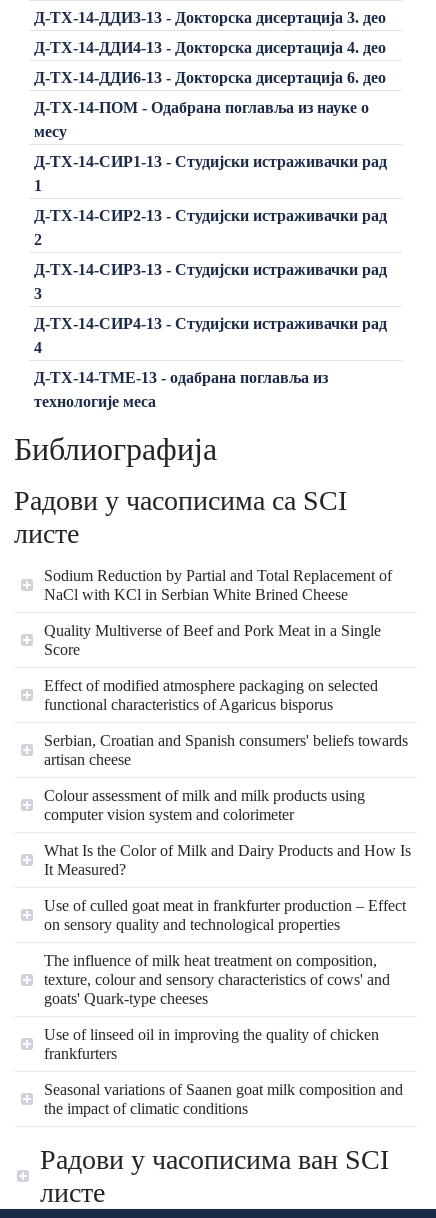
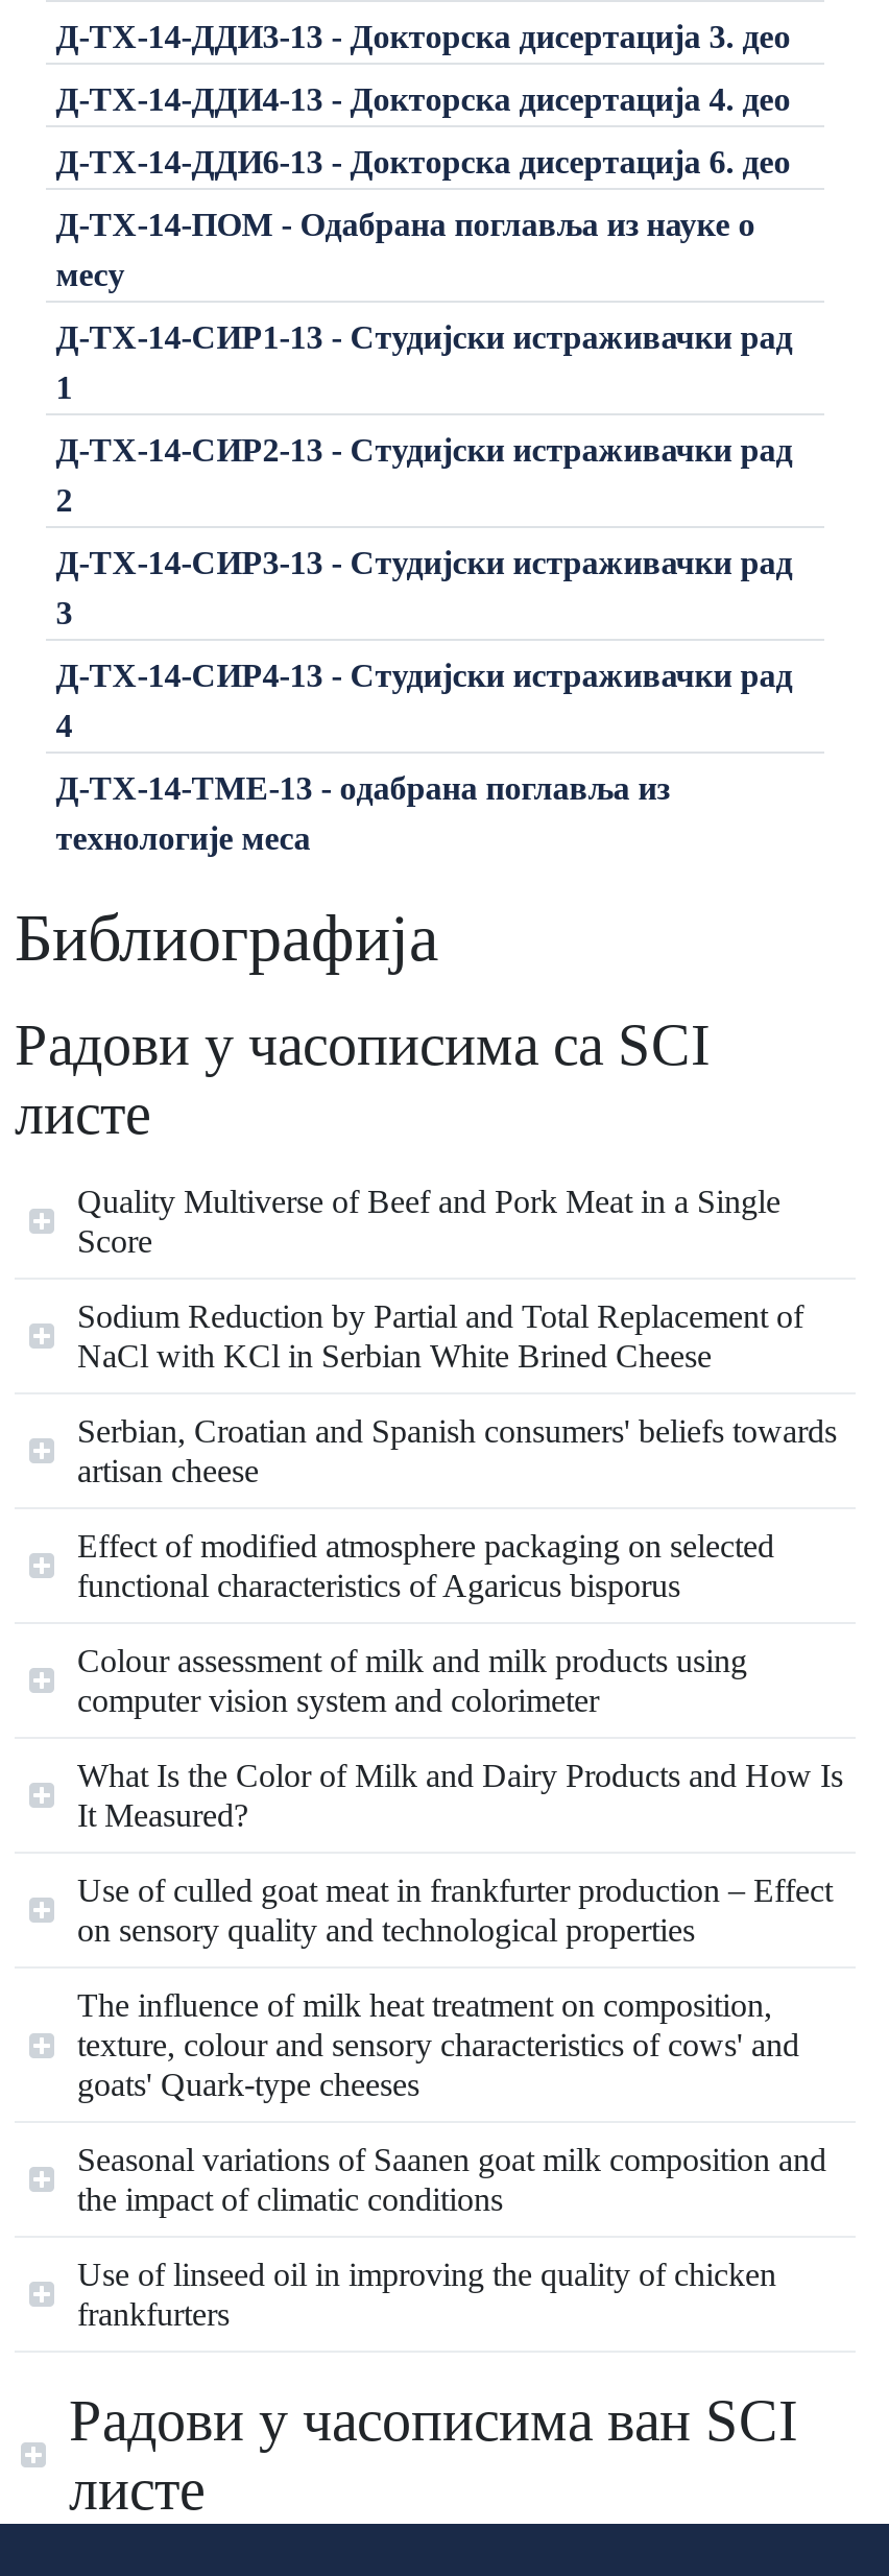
moved [44,567,392,603] -> [77,1298,803,1374]: Sodium Reduction by Partial and Total Replacement of | NaCl with KCl in Serbian White Brined Cheese
moved [44,622,381,658] -> [77,1184,780,1259]: Quality Multiverse of Beef and Pork Meat in a Single | Score
moved [44,677,378,713] -> [77,1528,774,1603]: Effect of modified atmosphere packaging on selected | functional characteristics of Agaricus bisporus
moved [44,732,408,768] -> [77,1413,837,1488]: Serbian, Croatian and Spanish consumers' beliefs towards | artisan cheese
moved [44,1026,379,1062] -> [77,2257,776,2332]: Use of linseed oil in improving the quality of chicken | frankfurters
moved [44,1081,403,1117] -> [77,2142,826,2217]: Seasonal variations of Saanen goat milk composition and | the impact of climatic conditions

